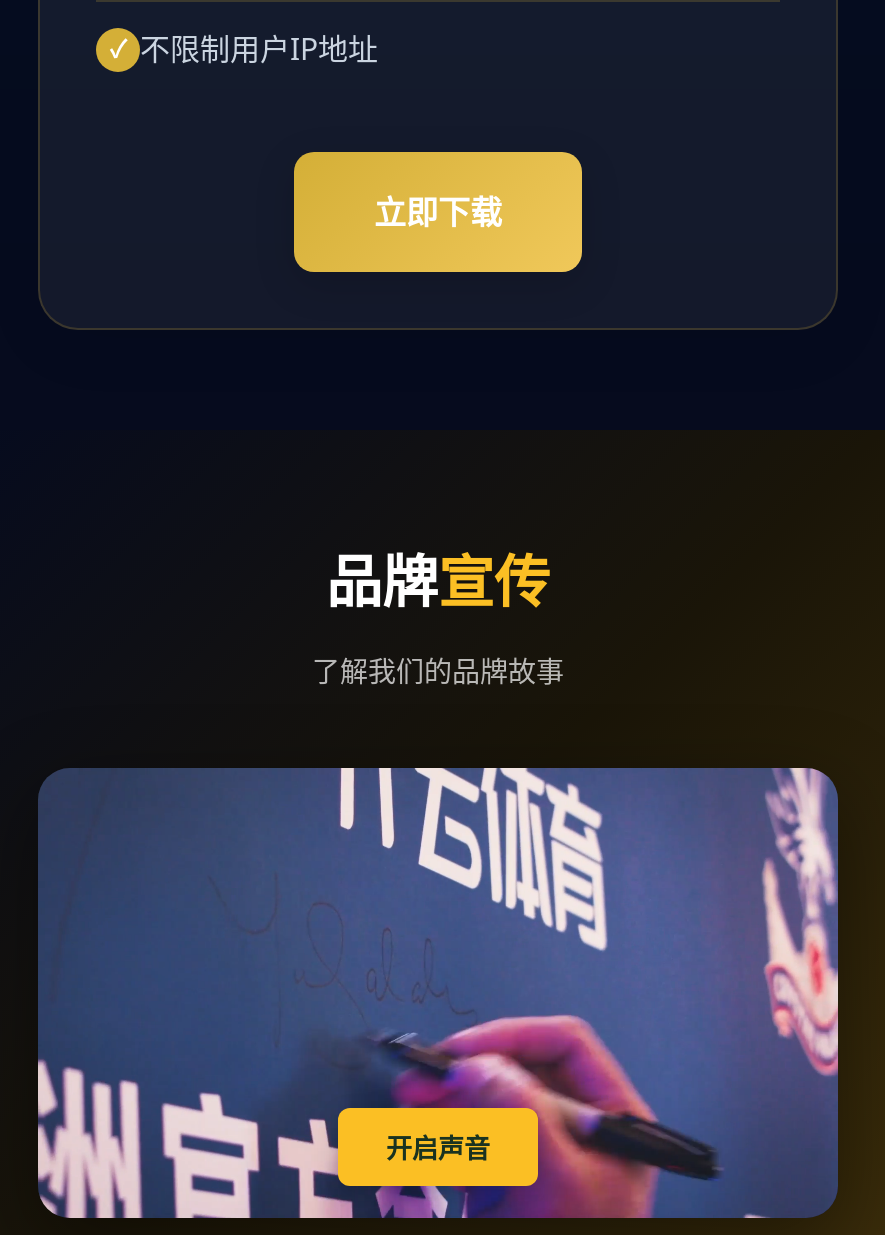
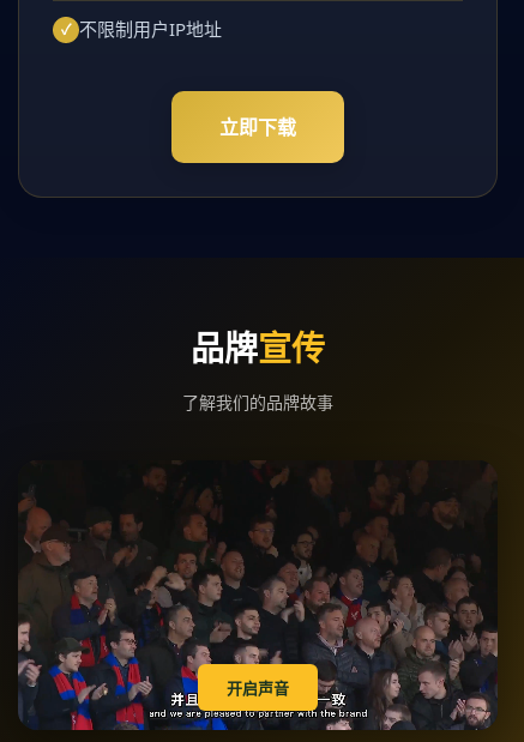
[36,766,840,1220] [image] -> [17,460,498,731] [image]

